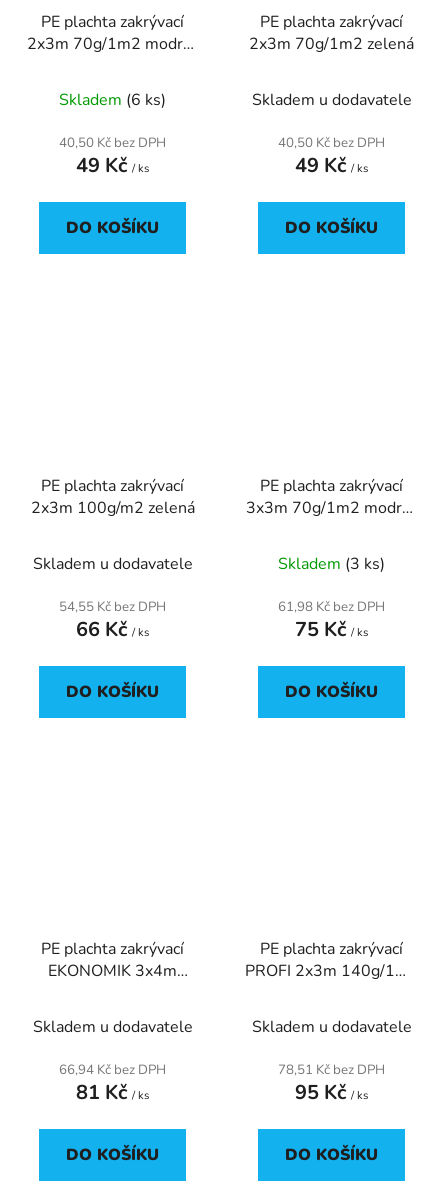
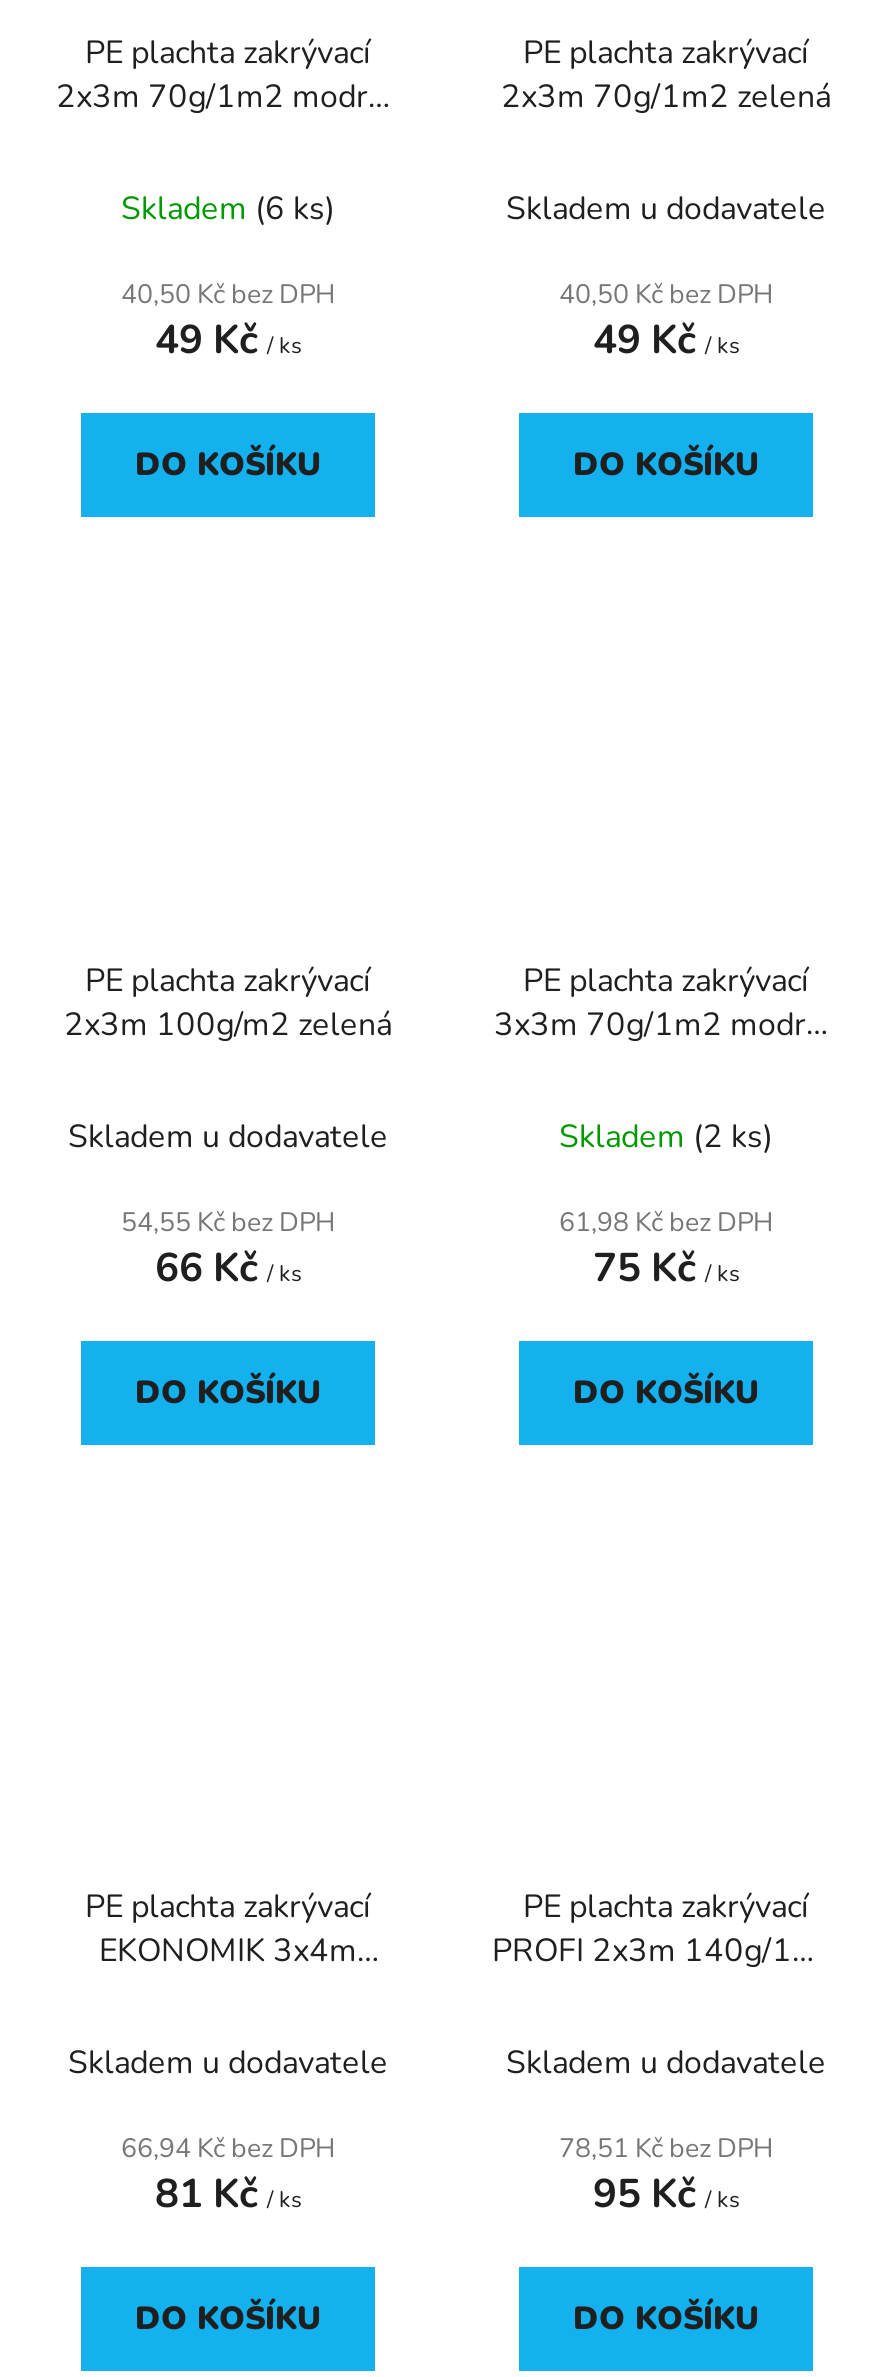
[278,553,385,575] Skladem (3 ks) -> [559,1114,773,1158] Skladem (2 ks)

